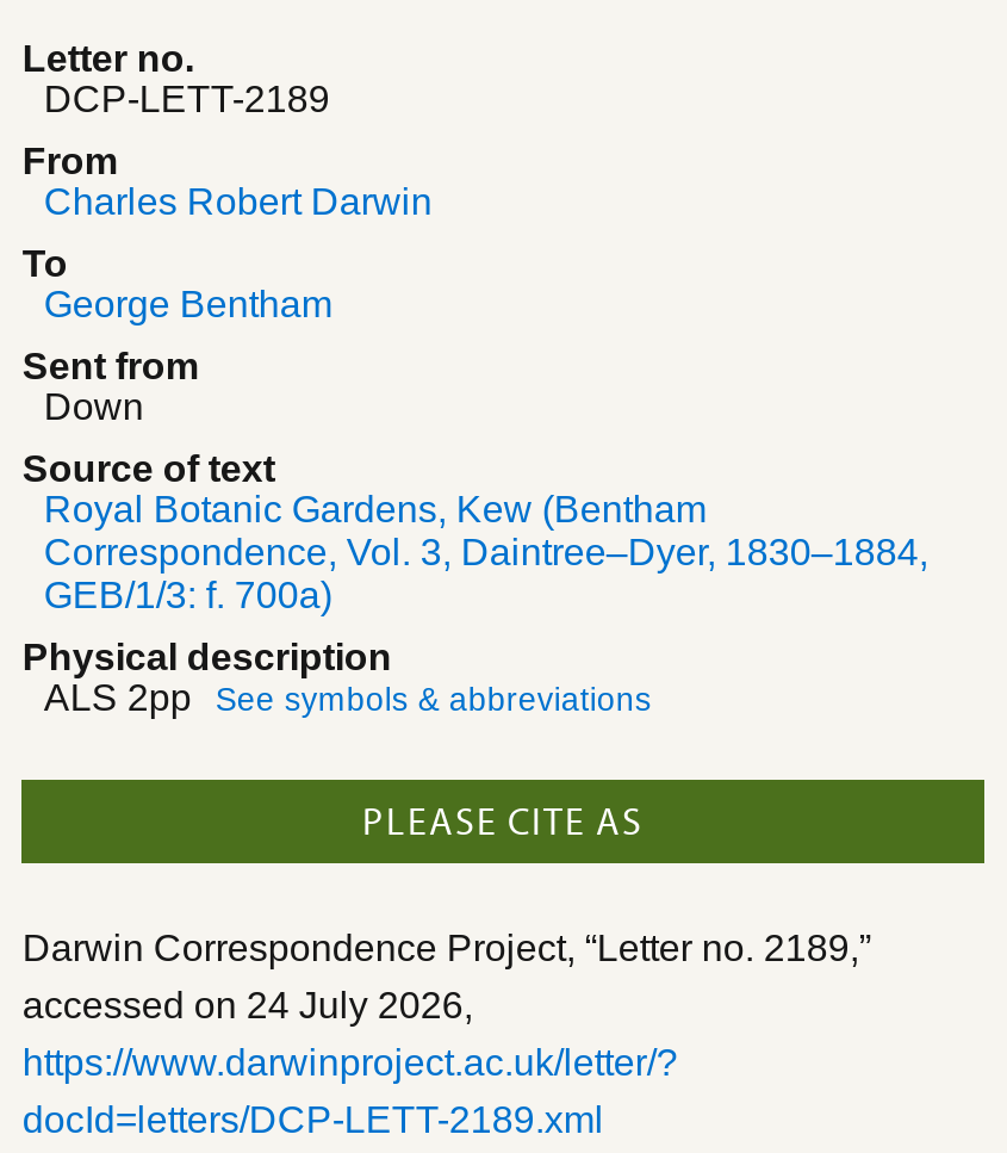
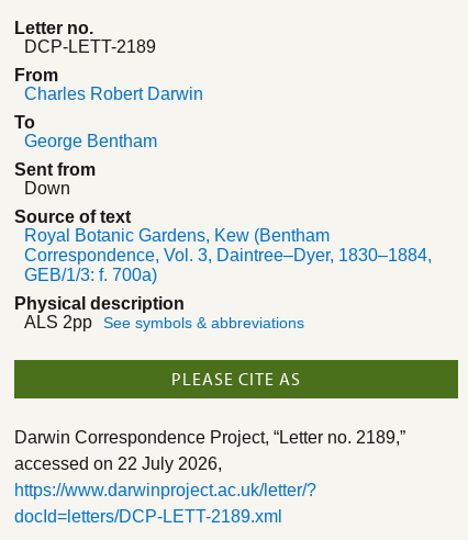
[22,984,473,1024] accessed on 24 July 2026, -> [15,454,222,473] accessed on 22 July 2026,

